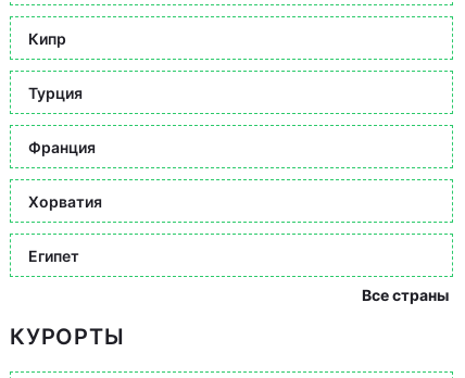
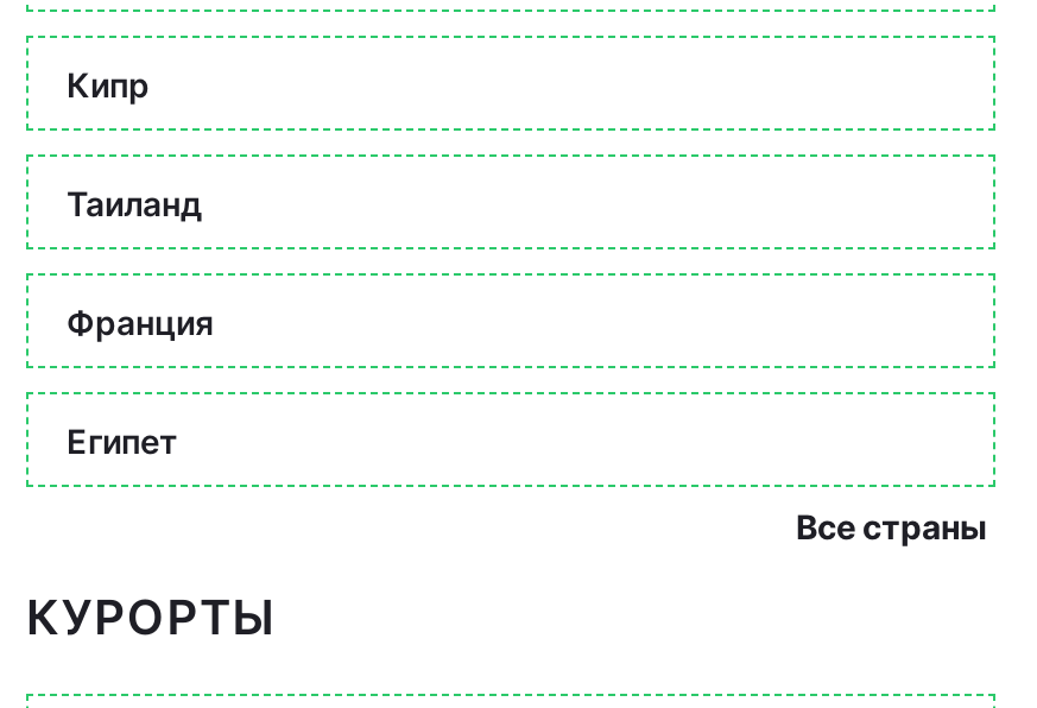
[28,83,83,102] Турция -> [67,182,202,222] Таиланд
[28,192,102,210] Хорватия -> none

